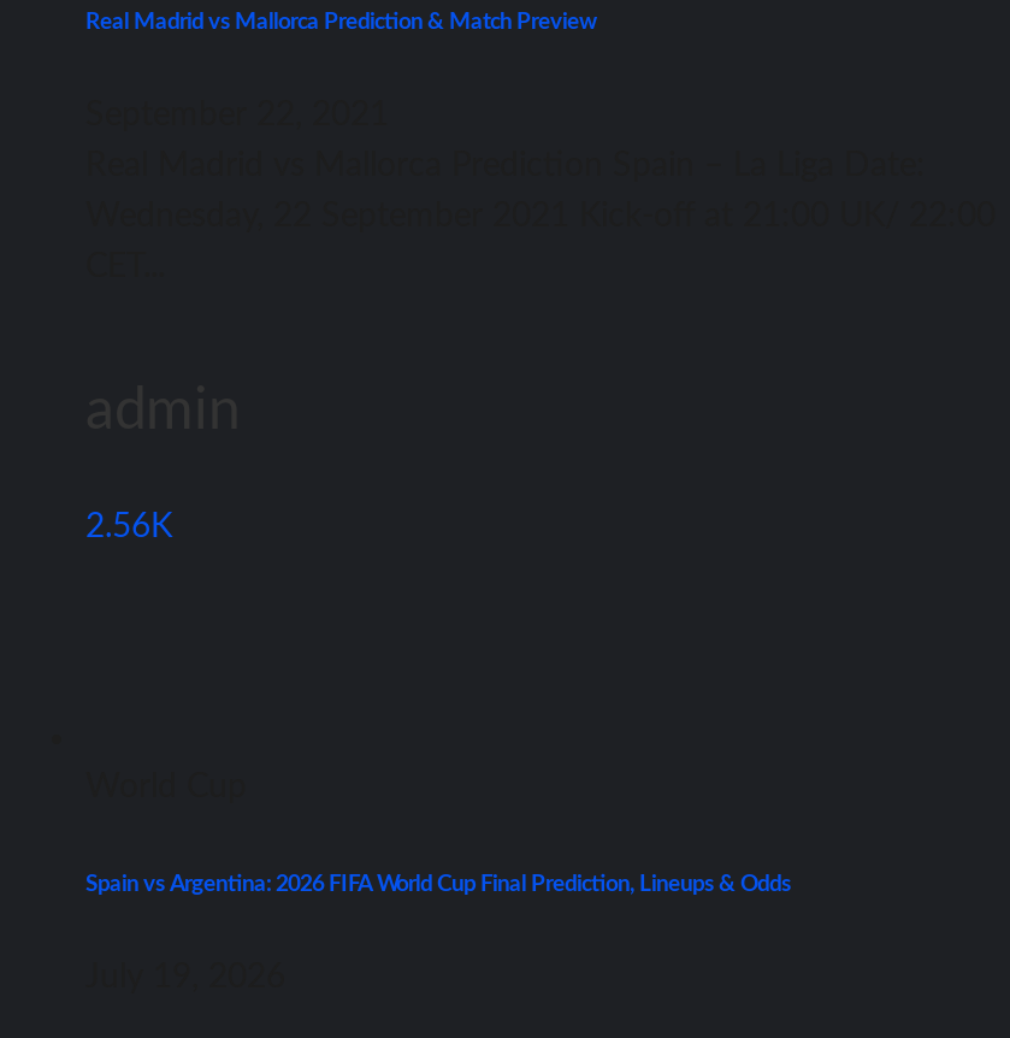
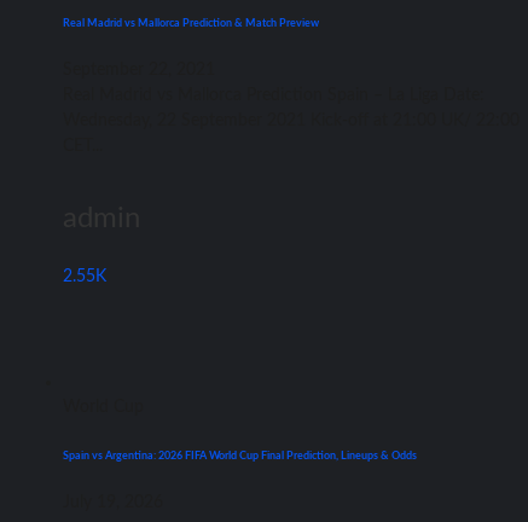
[85,511,172,545] 2.56K -> [63,268,106,285] 2.55K

